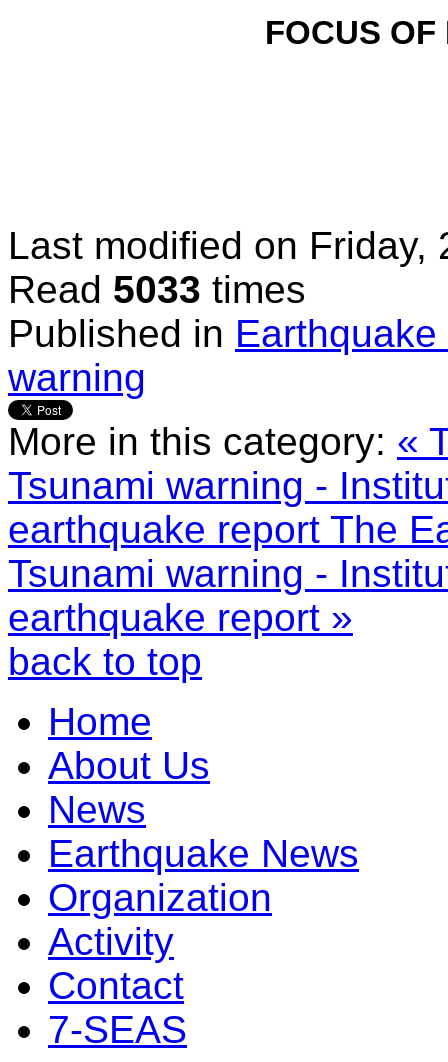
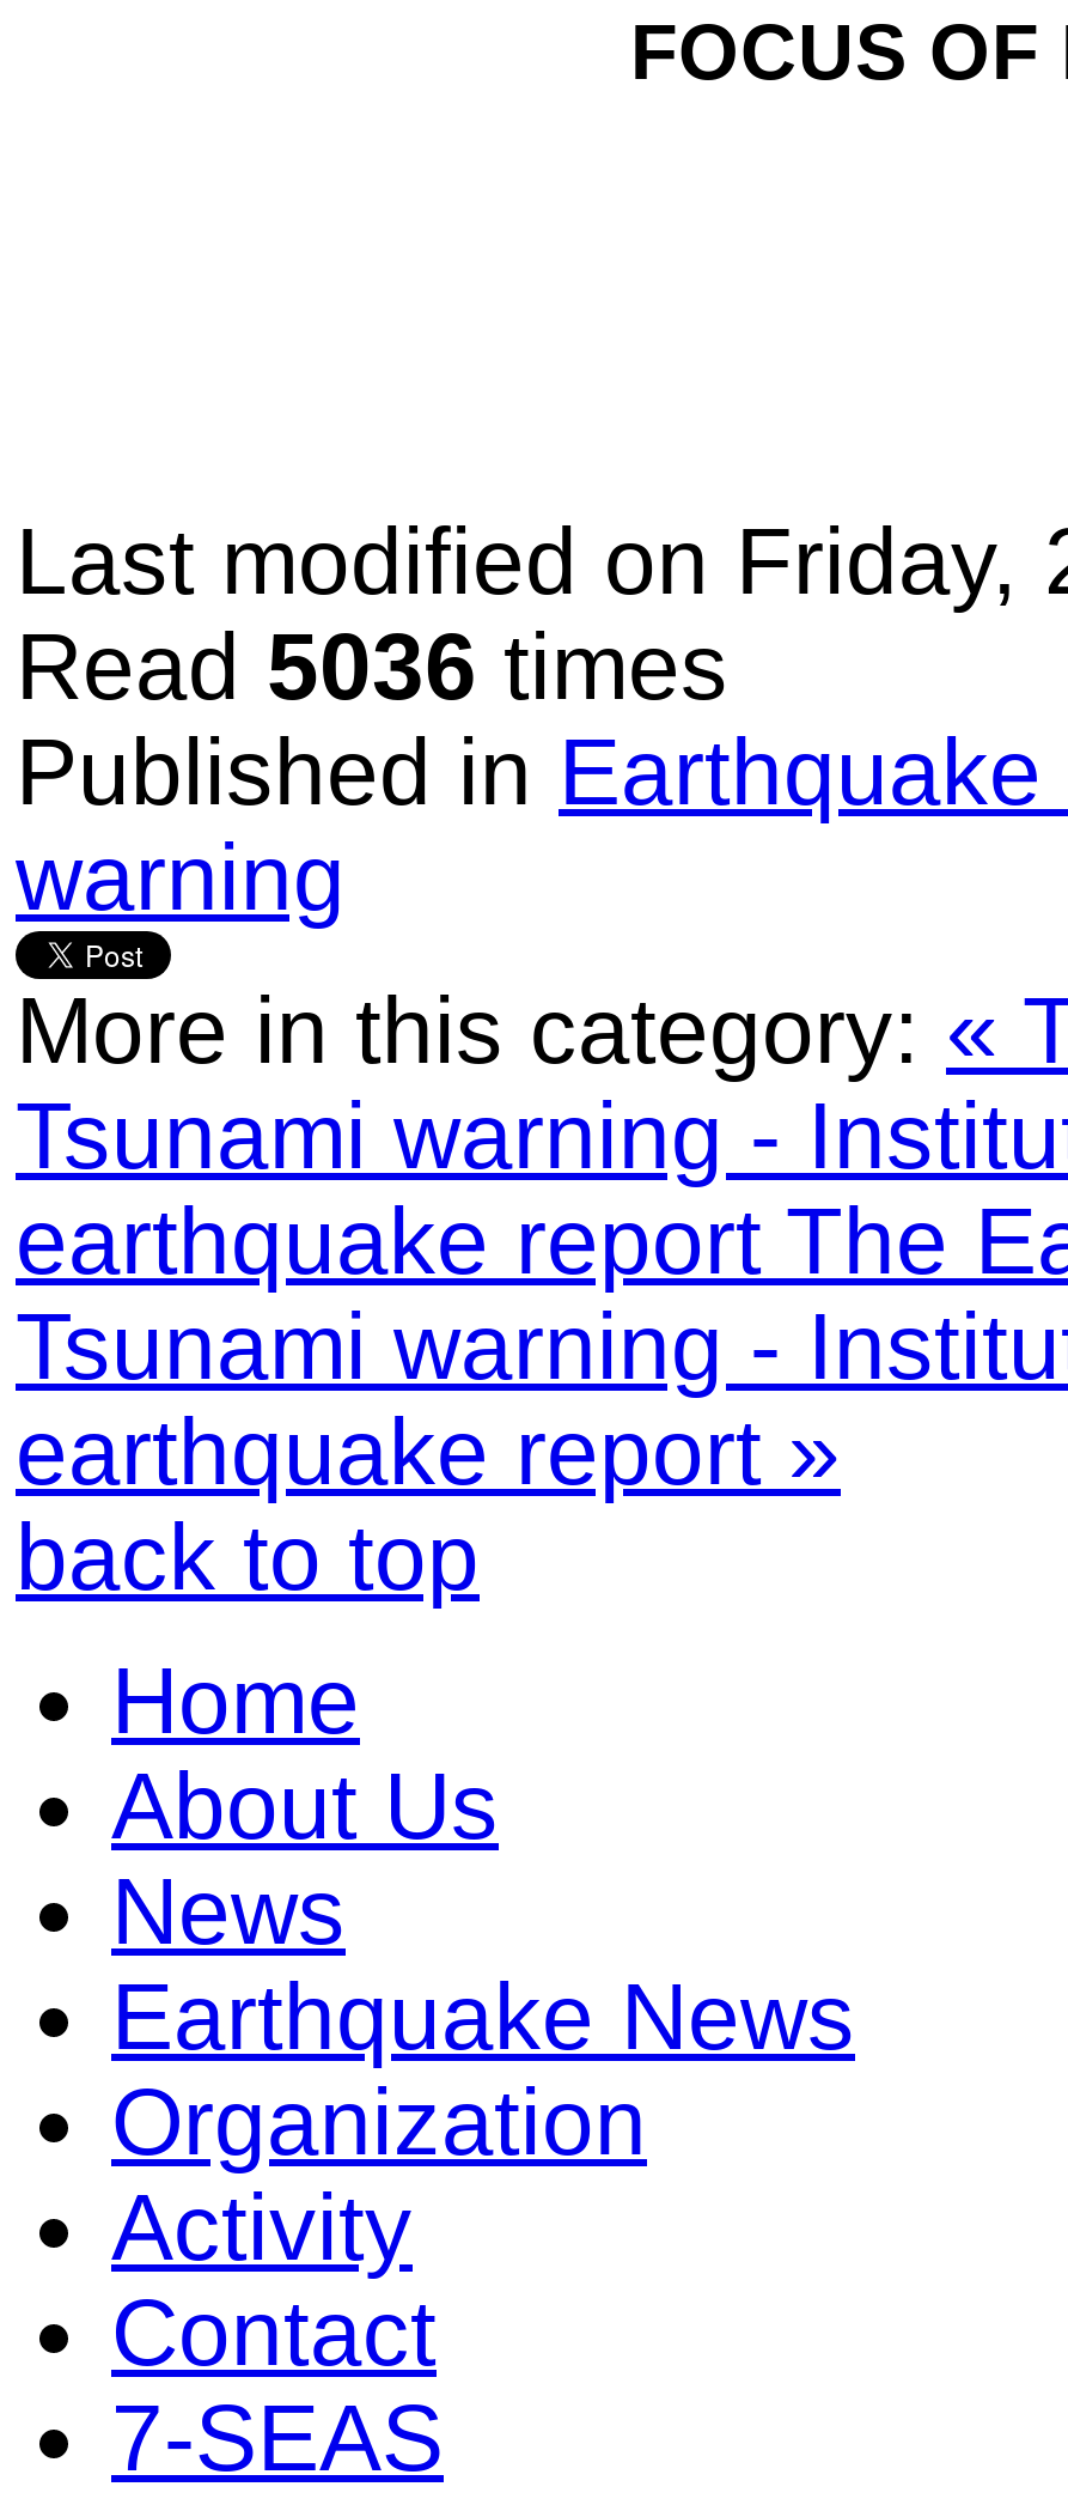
[8,268,306,311] Read 5033 times -> [16,615,728,718] Read 5036 times

